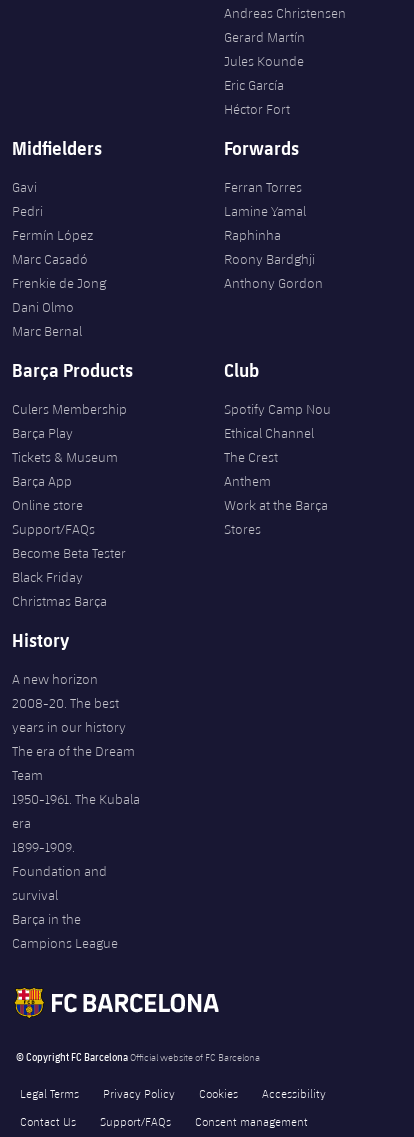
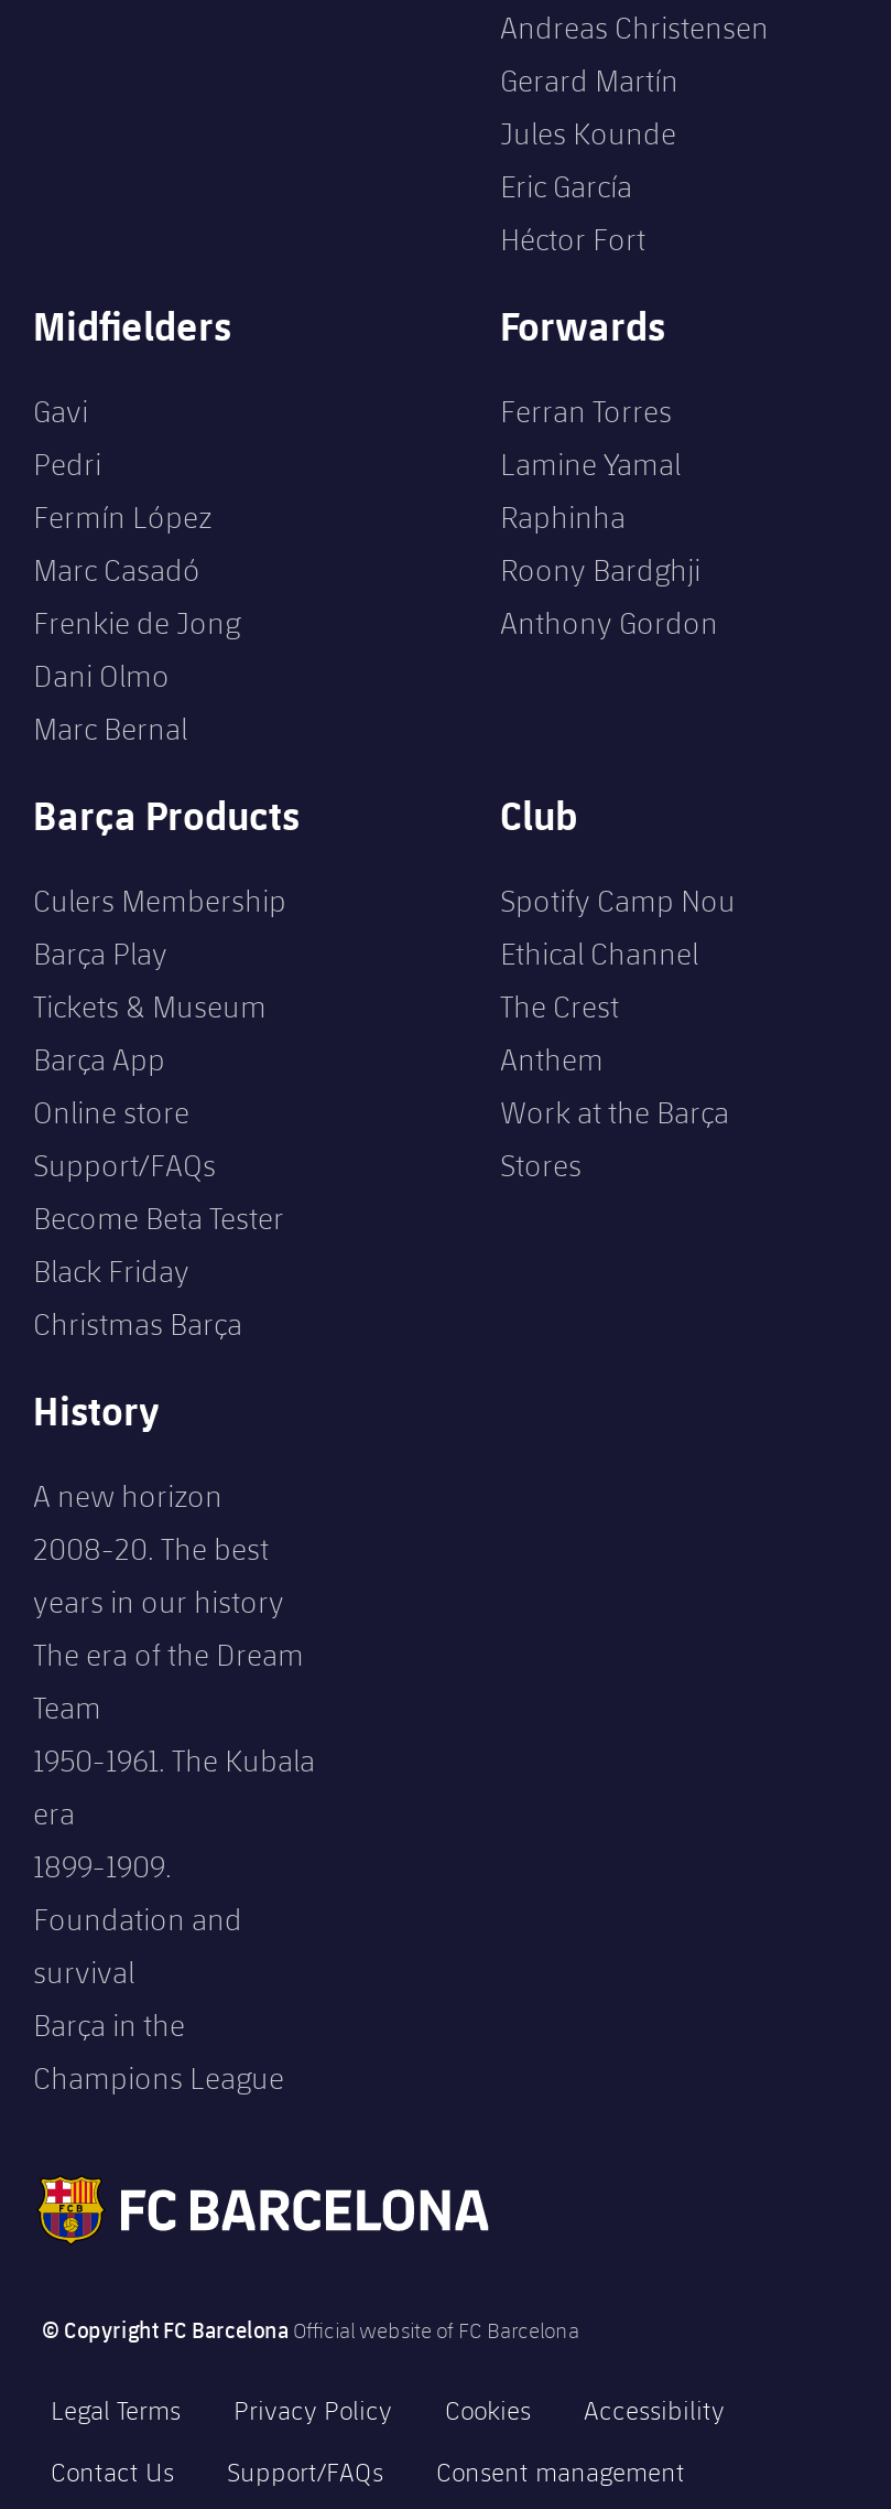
[12,935,118,951] Campions League -> [33,2060,284,2095] Champions League

